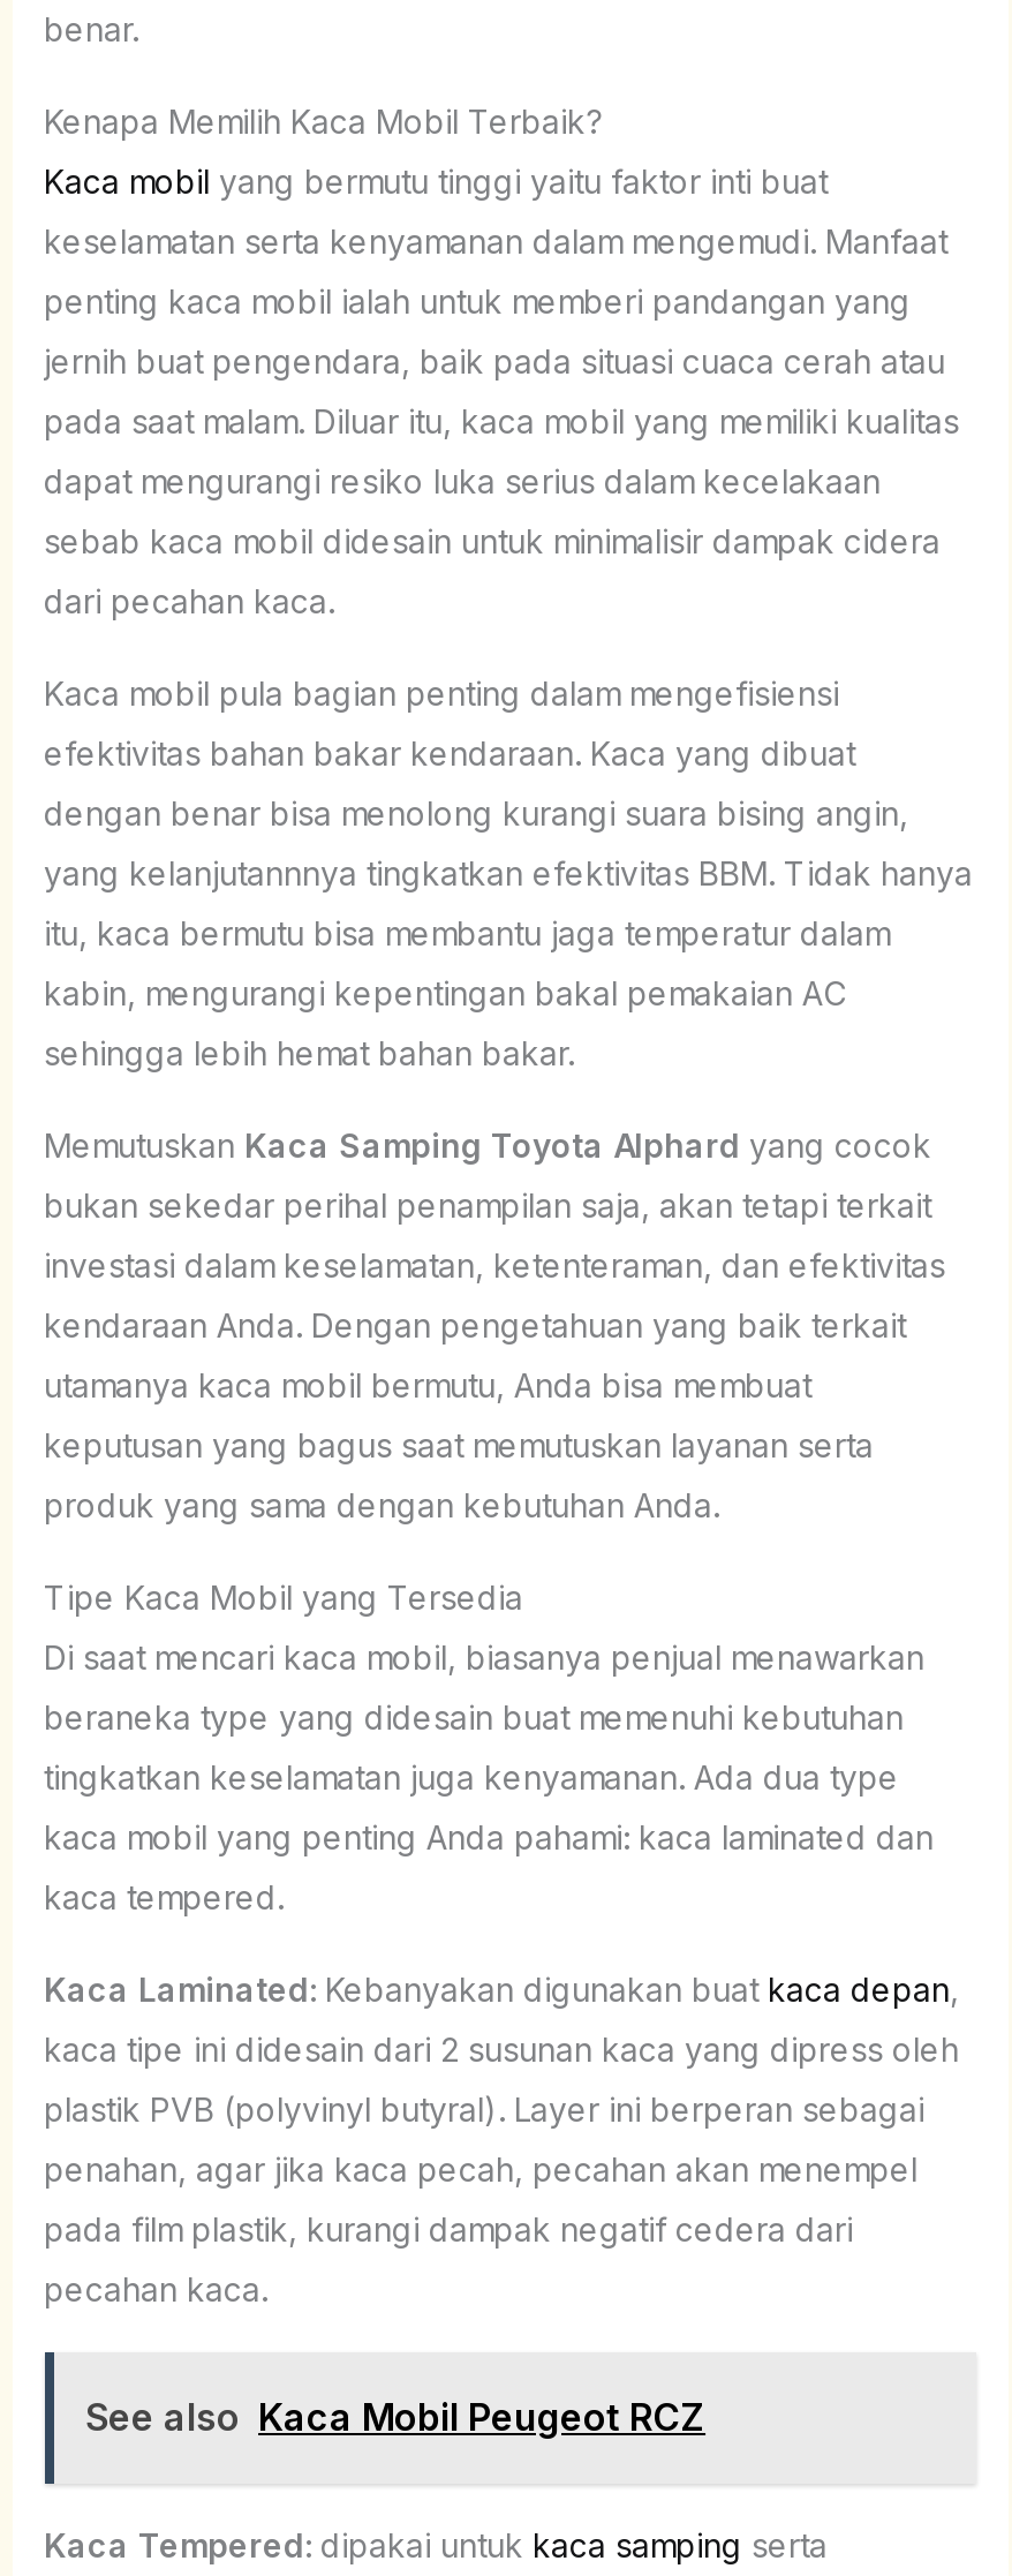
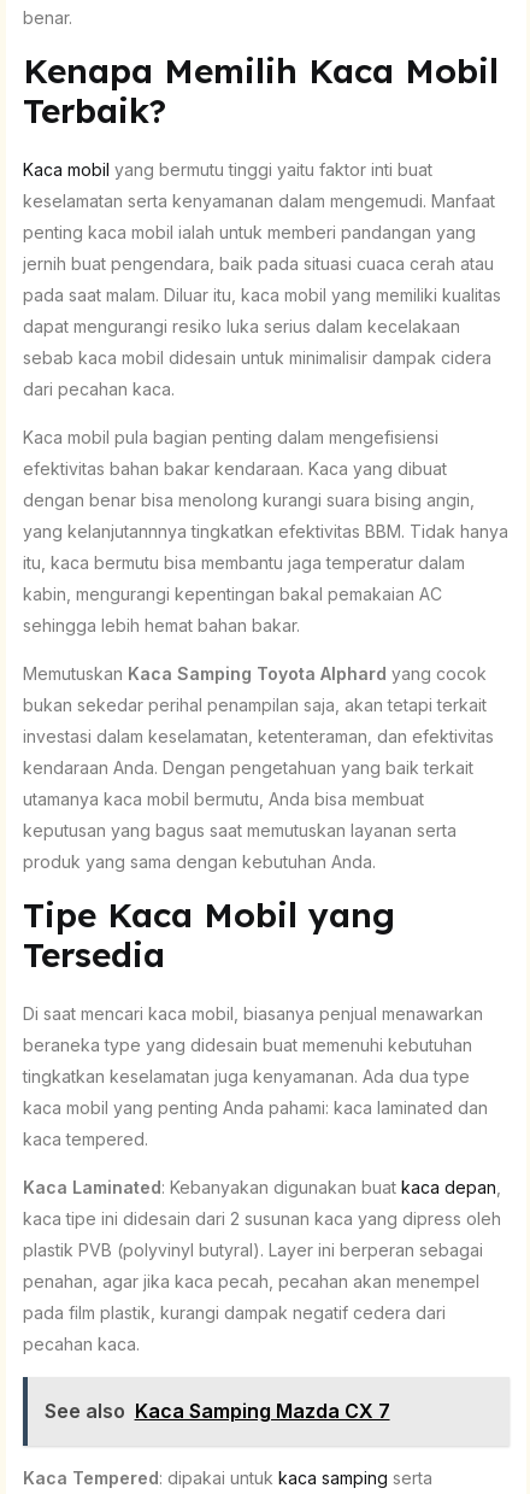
[85,2395,705,2441] See also Kaca Mobil Peugeot RCZ -> [44,1398,390,1422] See also Kaca Samping Mazda CX 7

